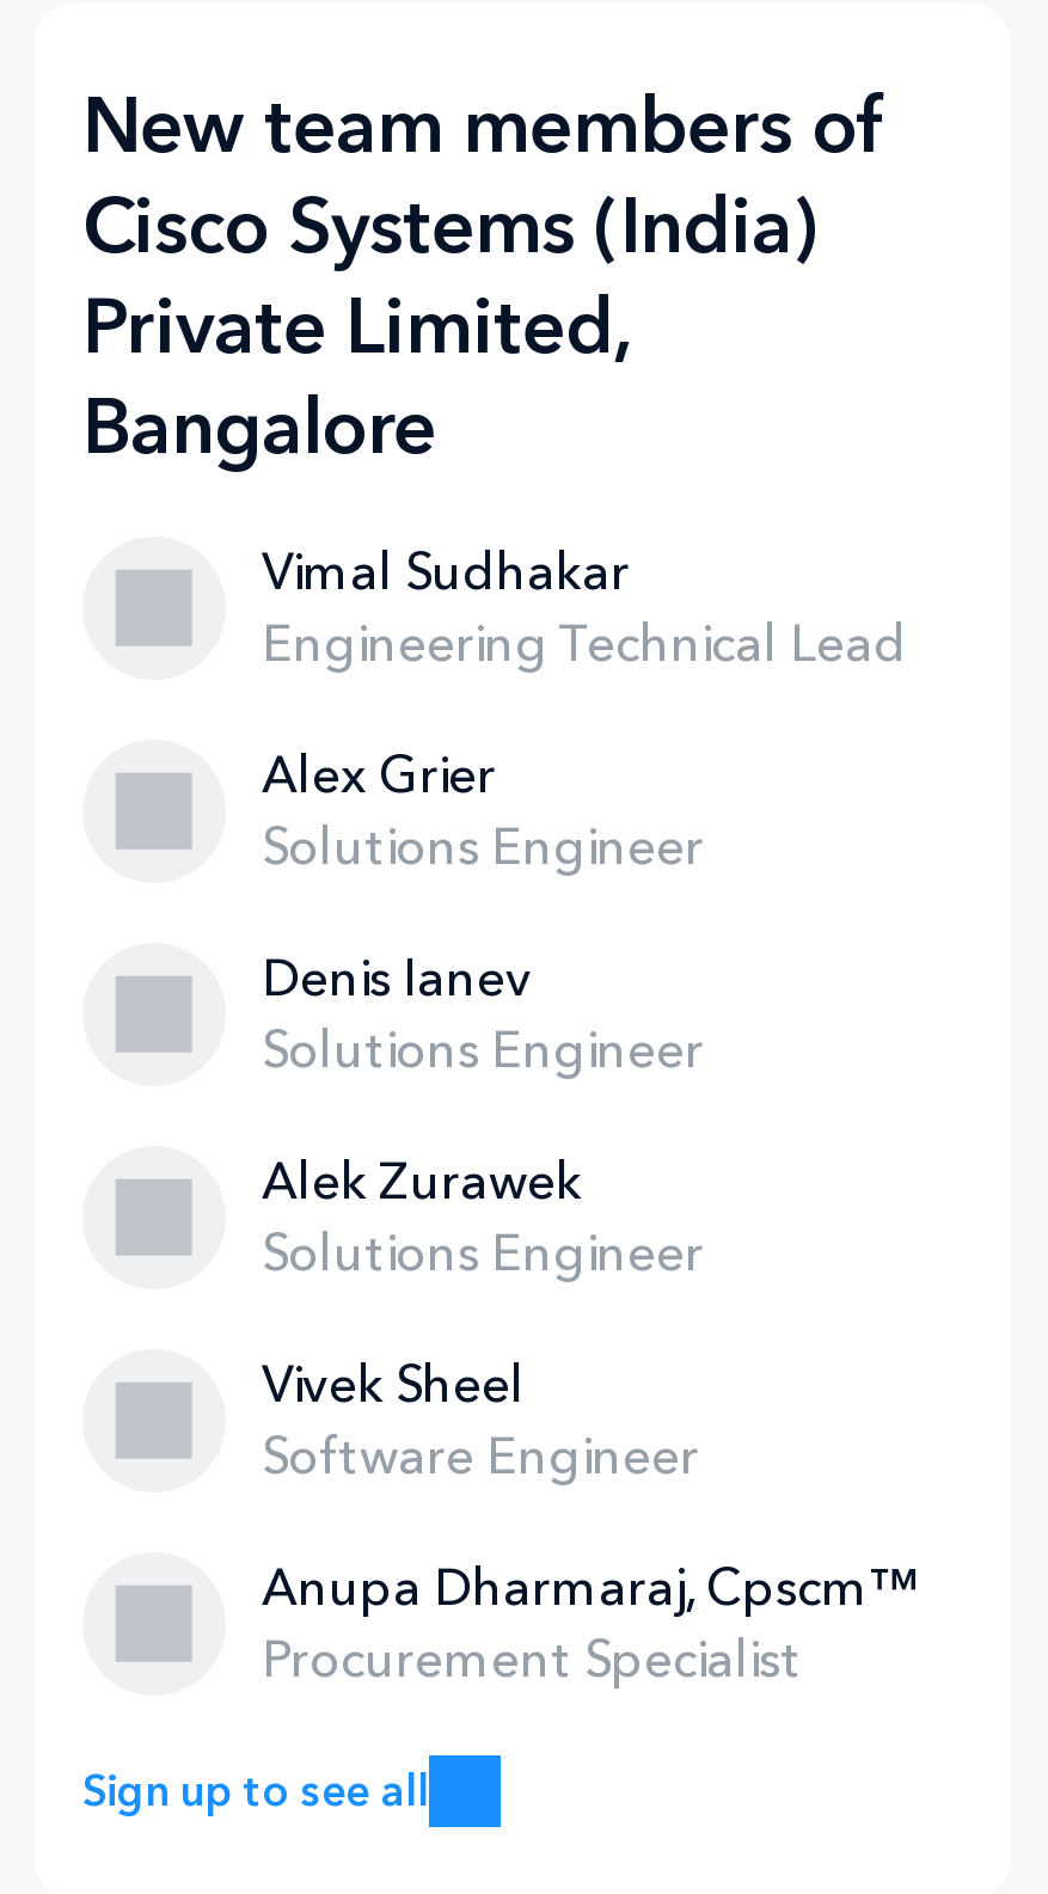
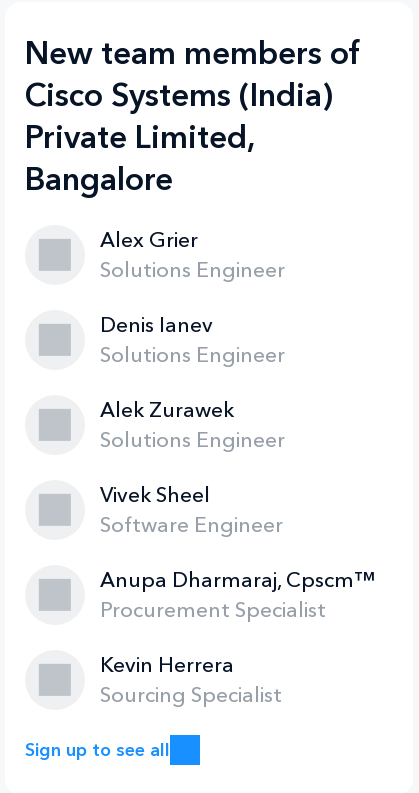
[262,541,907,673] Vimal Sudhakar | Engineering Technical Lead -> none
moved [262,744,919,1688] -> [100,227,375,622]: Alex Grier | Solutions Engineer | Denis Ianev | ... | Anupa Dharmaraj, Cpscm™ | Procurement Specialist
none -> [100,652,282,707] Kevin Herrera | Sourcing Specialist

